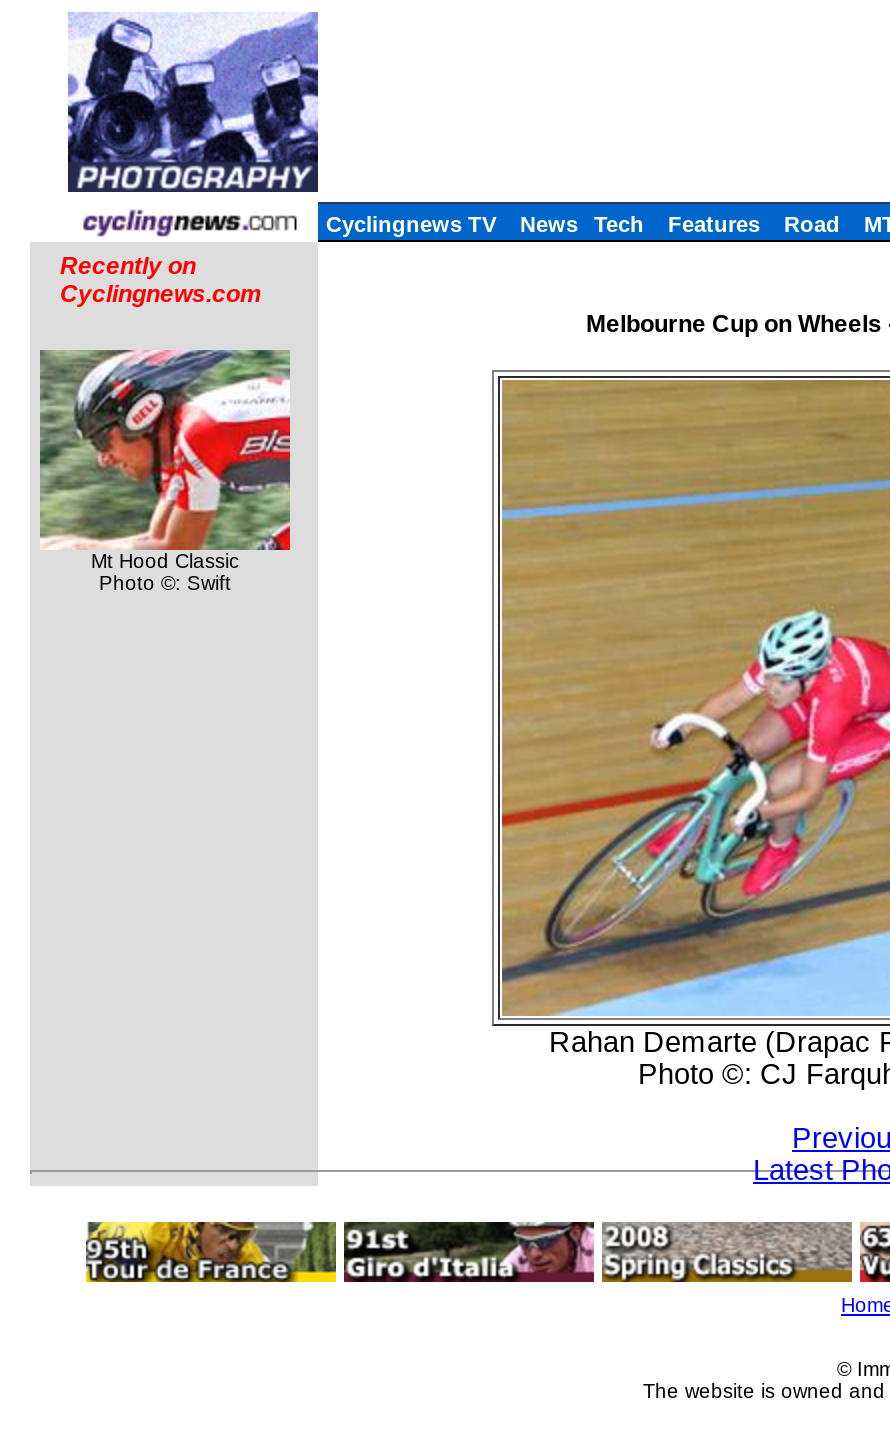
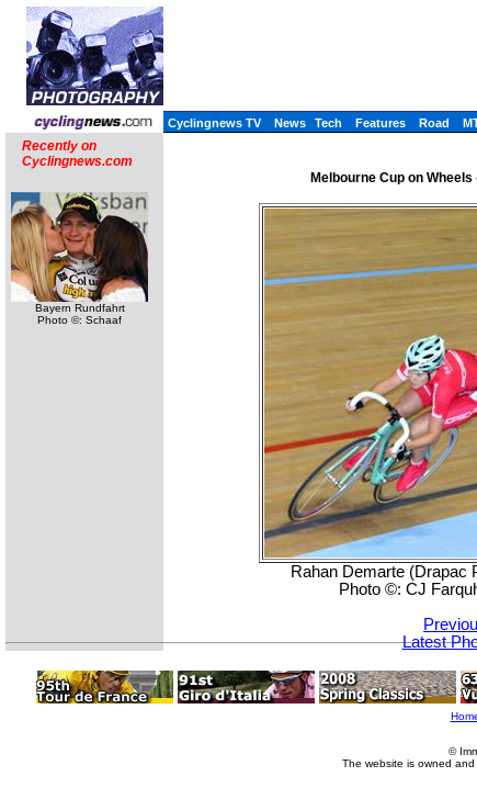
[38,348,292,594] [image] | Mt Hood Classic | Photo ©: Swift -> [10,191,149,326] [image] | Bayern Rundfahrt | Photo ©: Schaaf

